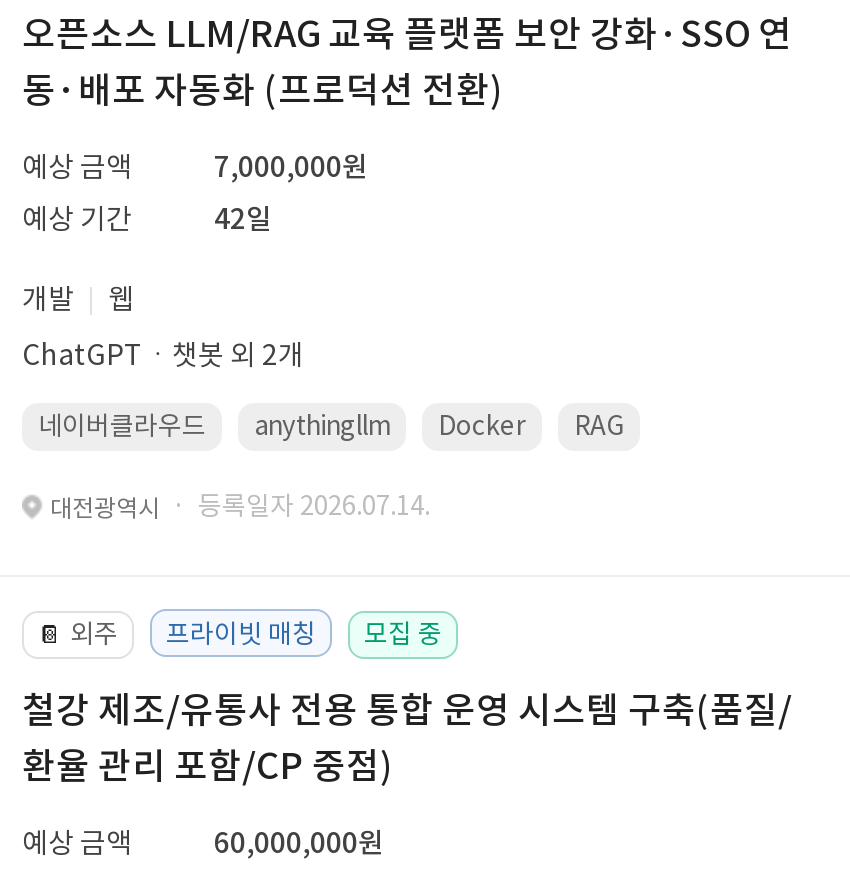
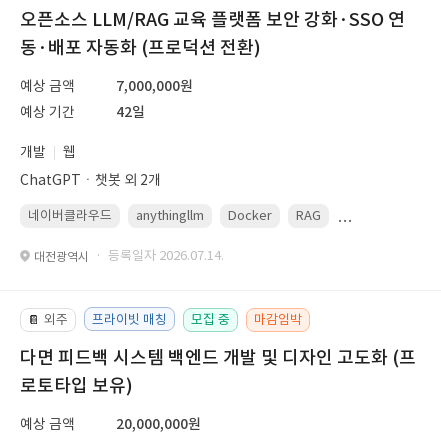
[22,687,792,789] 철강 제조/유통사 전용 통합 운영 시스템 구축(품질/ | 환율 관리 포함/CP 중점) -> [20,311,416,397] 마감임박 | 다면 피드백 시스템 백엔드 개발 및 디자인 고도화 (프 | 로토타입 보유)
[214,825,384,861] 60,000,000원 -> [116,415,201,433] 20,000,000원

